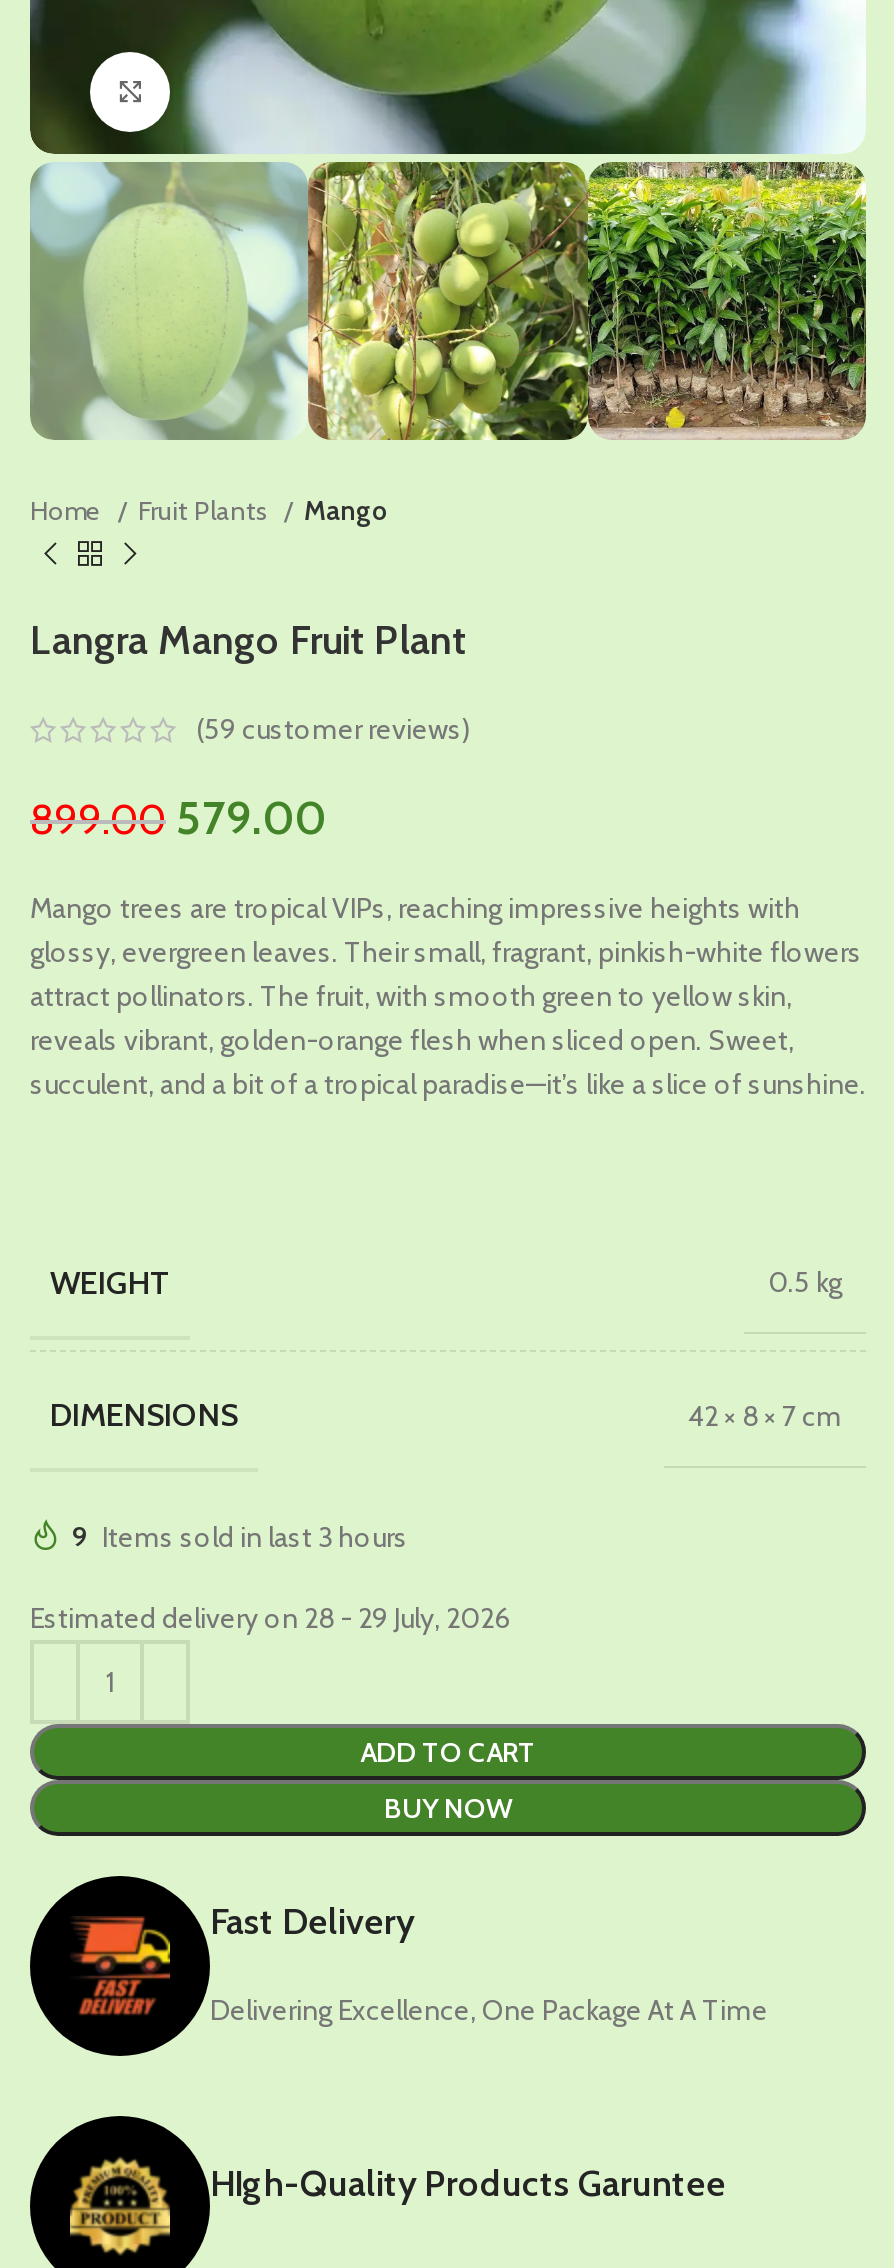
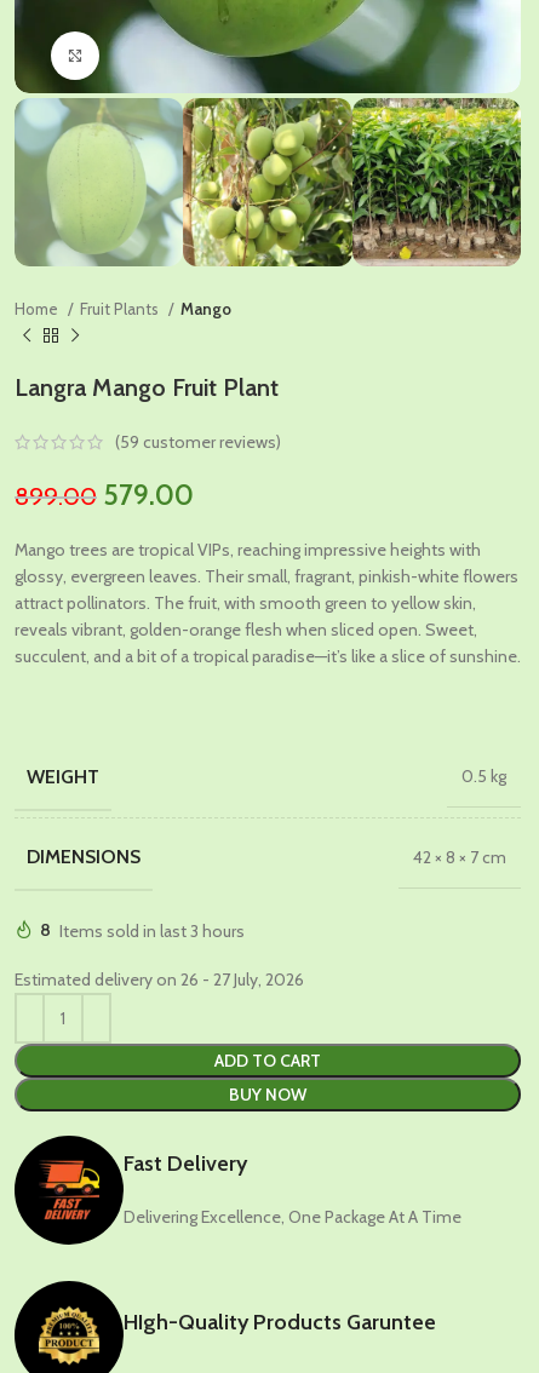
[72,1519,408,1555] 9 Items sold in last 3 hours -> [40,920,245,941] 8 Items sold in last 3 hours
[30,1600,510,1636] Estimated delivery on 28 - 29 July, 2026 -> [15,968,304,990] Estimated delivery on 26 - 27 July, 2026

